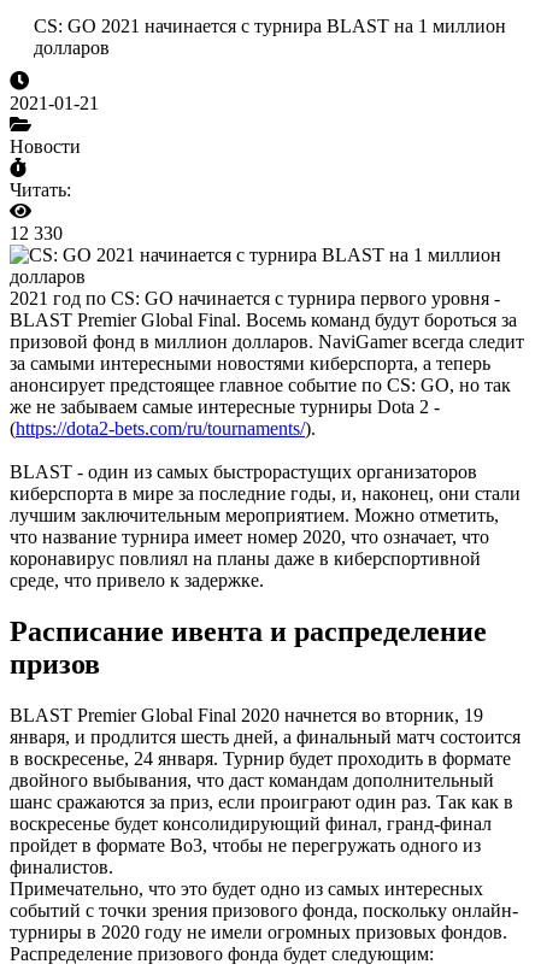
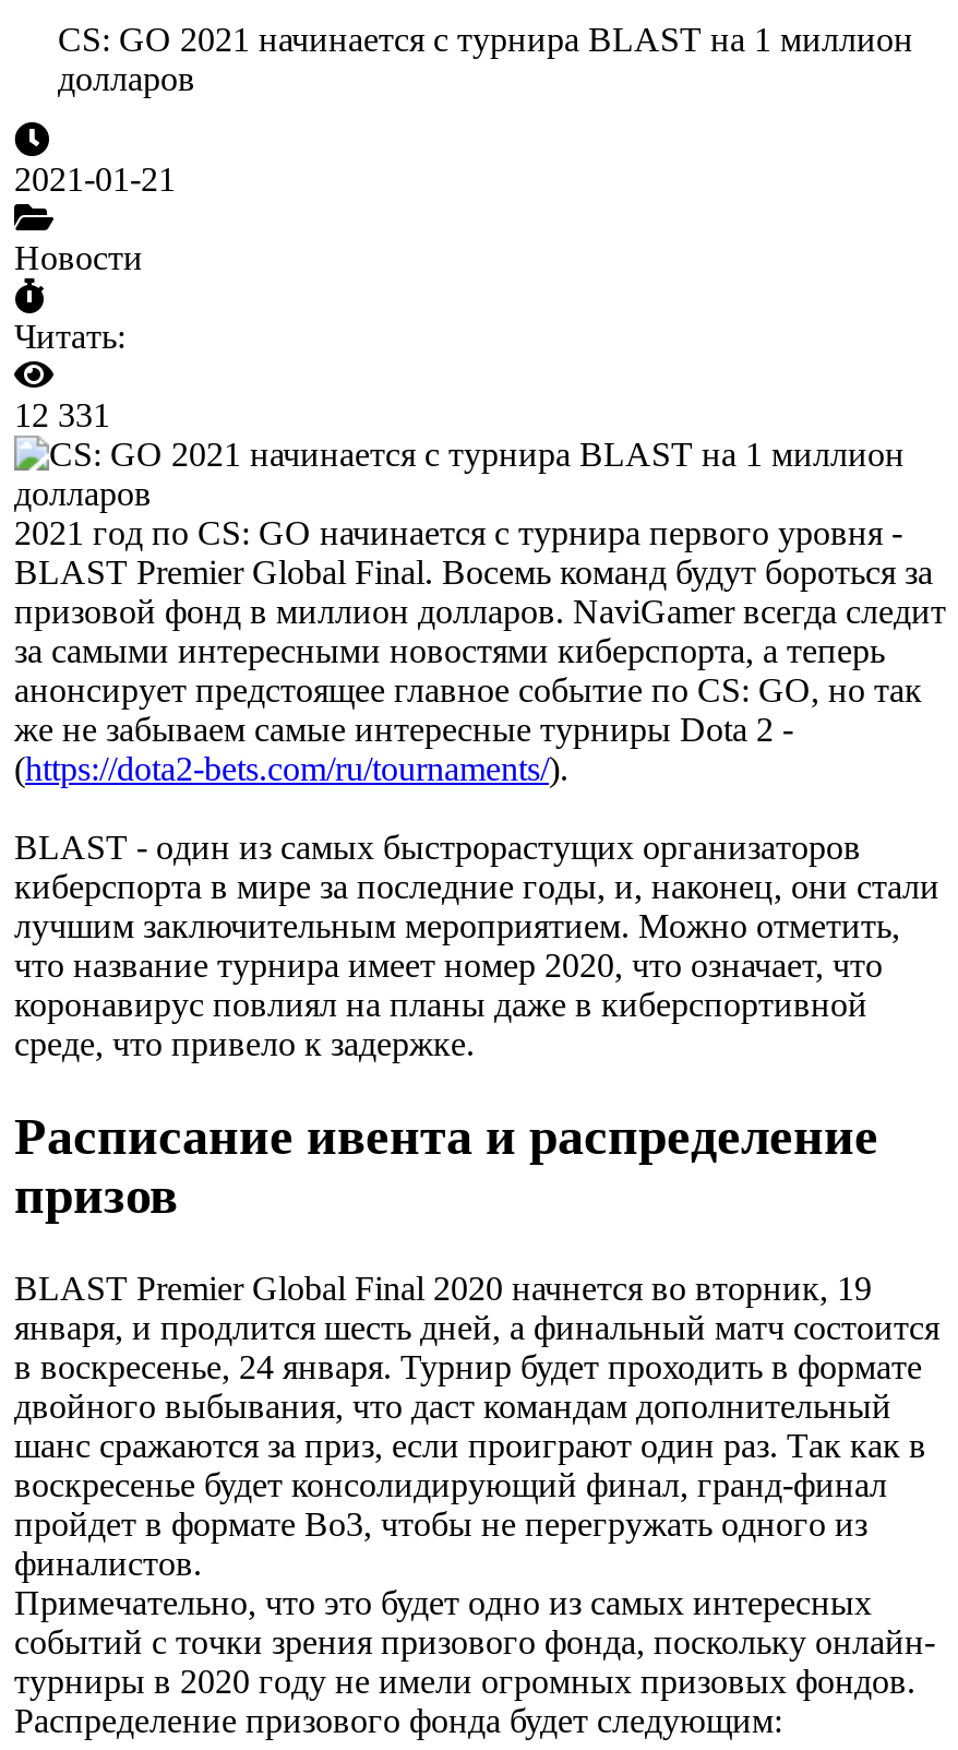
[10,223,63,243] 12 330 -> [14,396,110,433] 12 331

